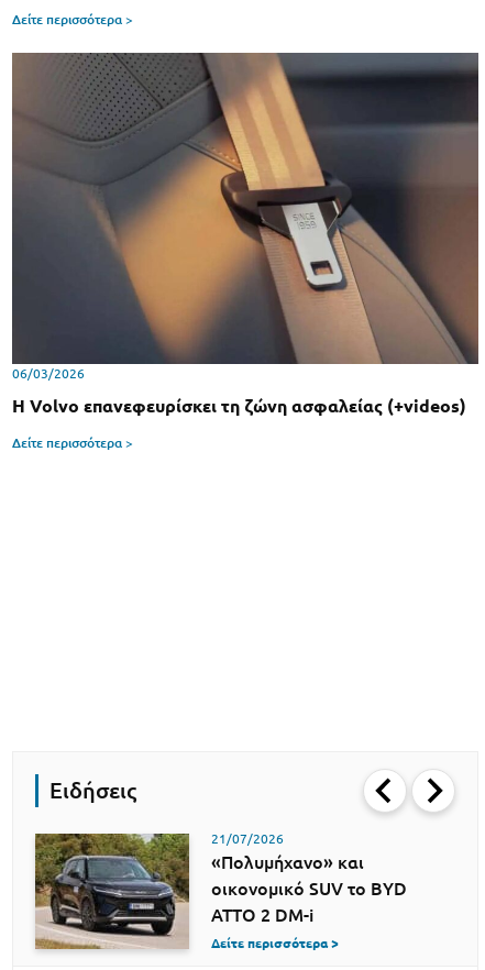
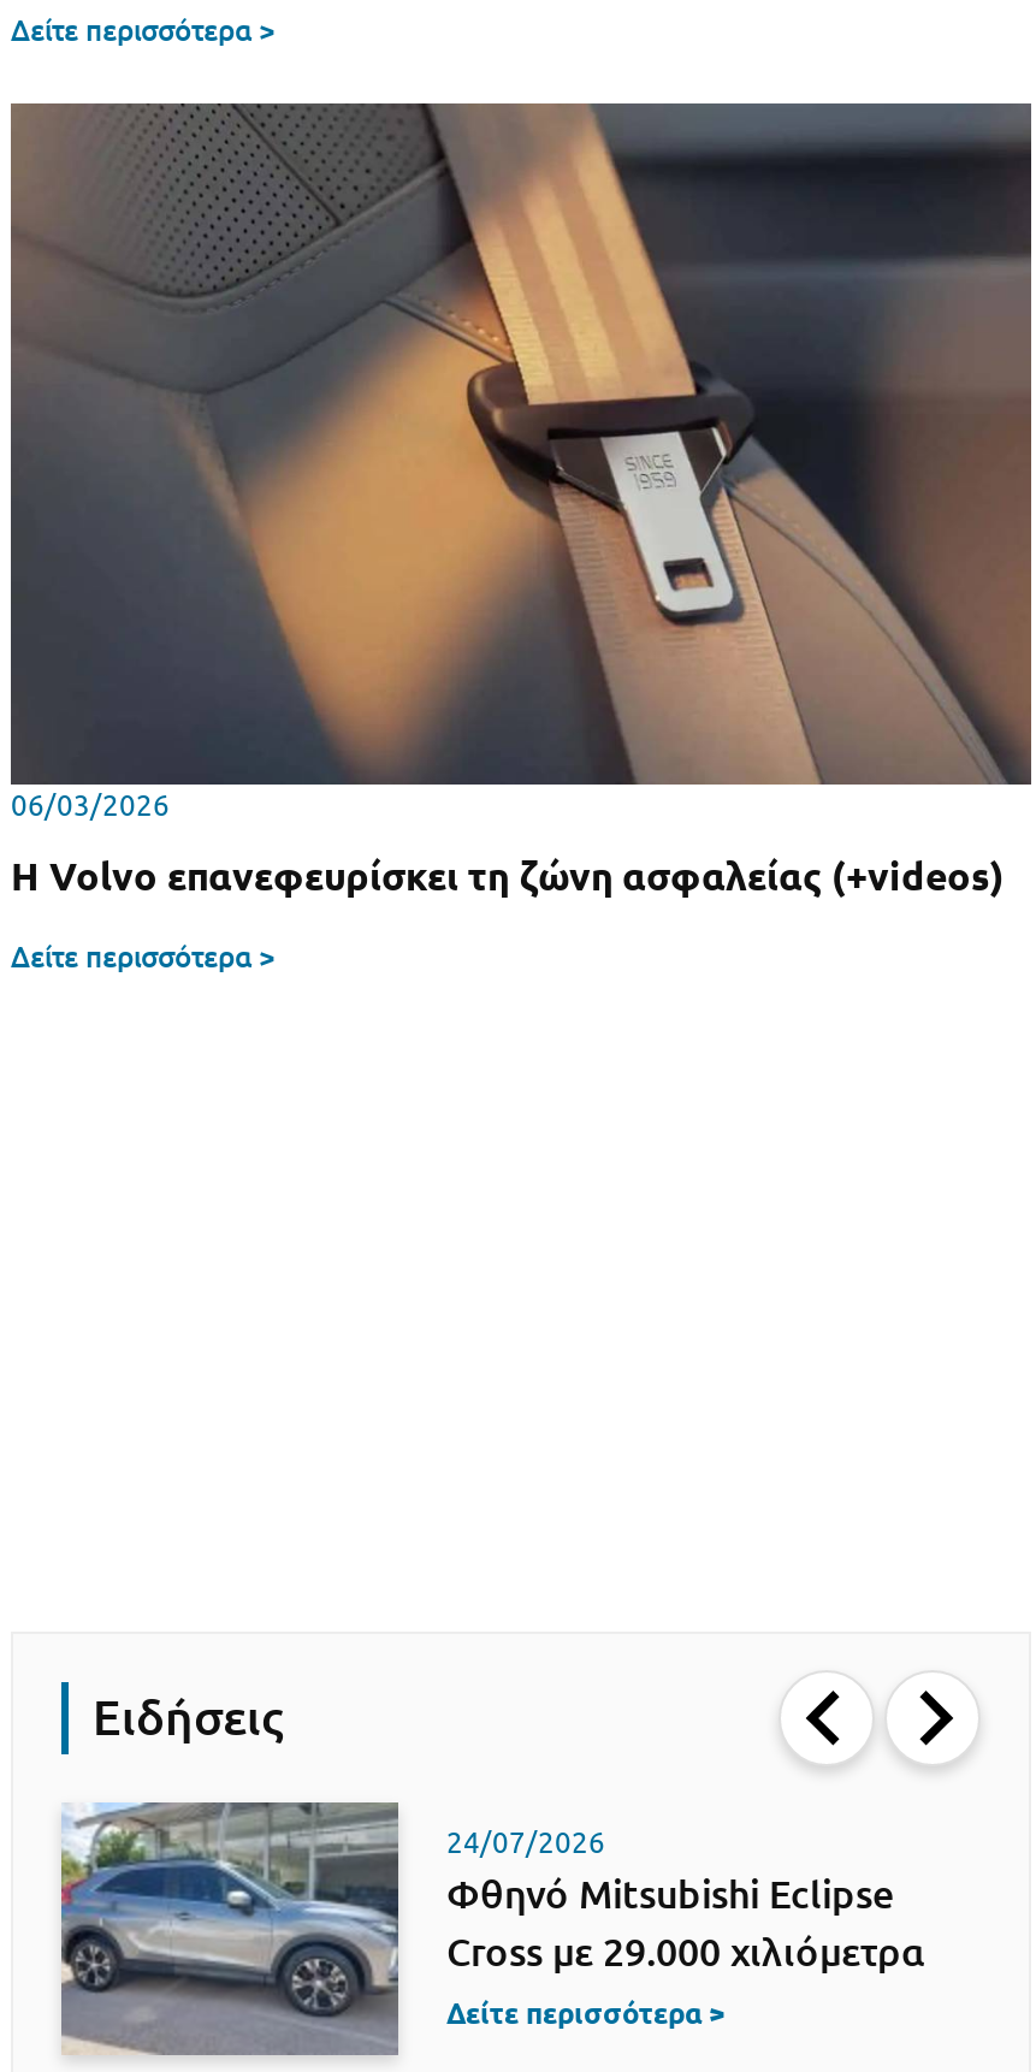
[34,831,407,963] [image] | 21/07/2026 | «Πολυμήχανο» και | οικονομικό SUV το BYD | ATTO 2 DM-i -> [59,1801,925,2061] [image] | 24/07/2026 | Φθηνό Mitsubishi Eclipse | Cross με 29.000 χιλιόμετρα

